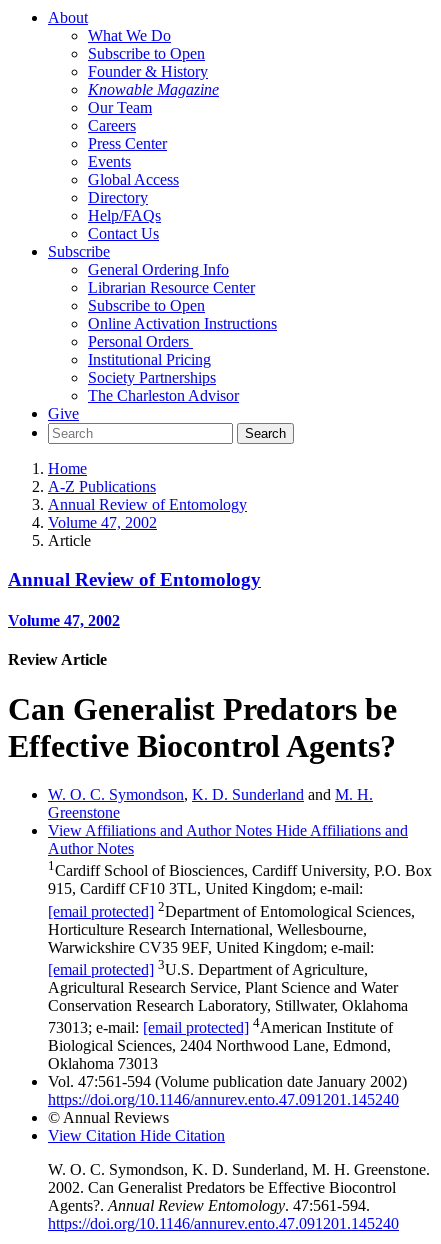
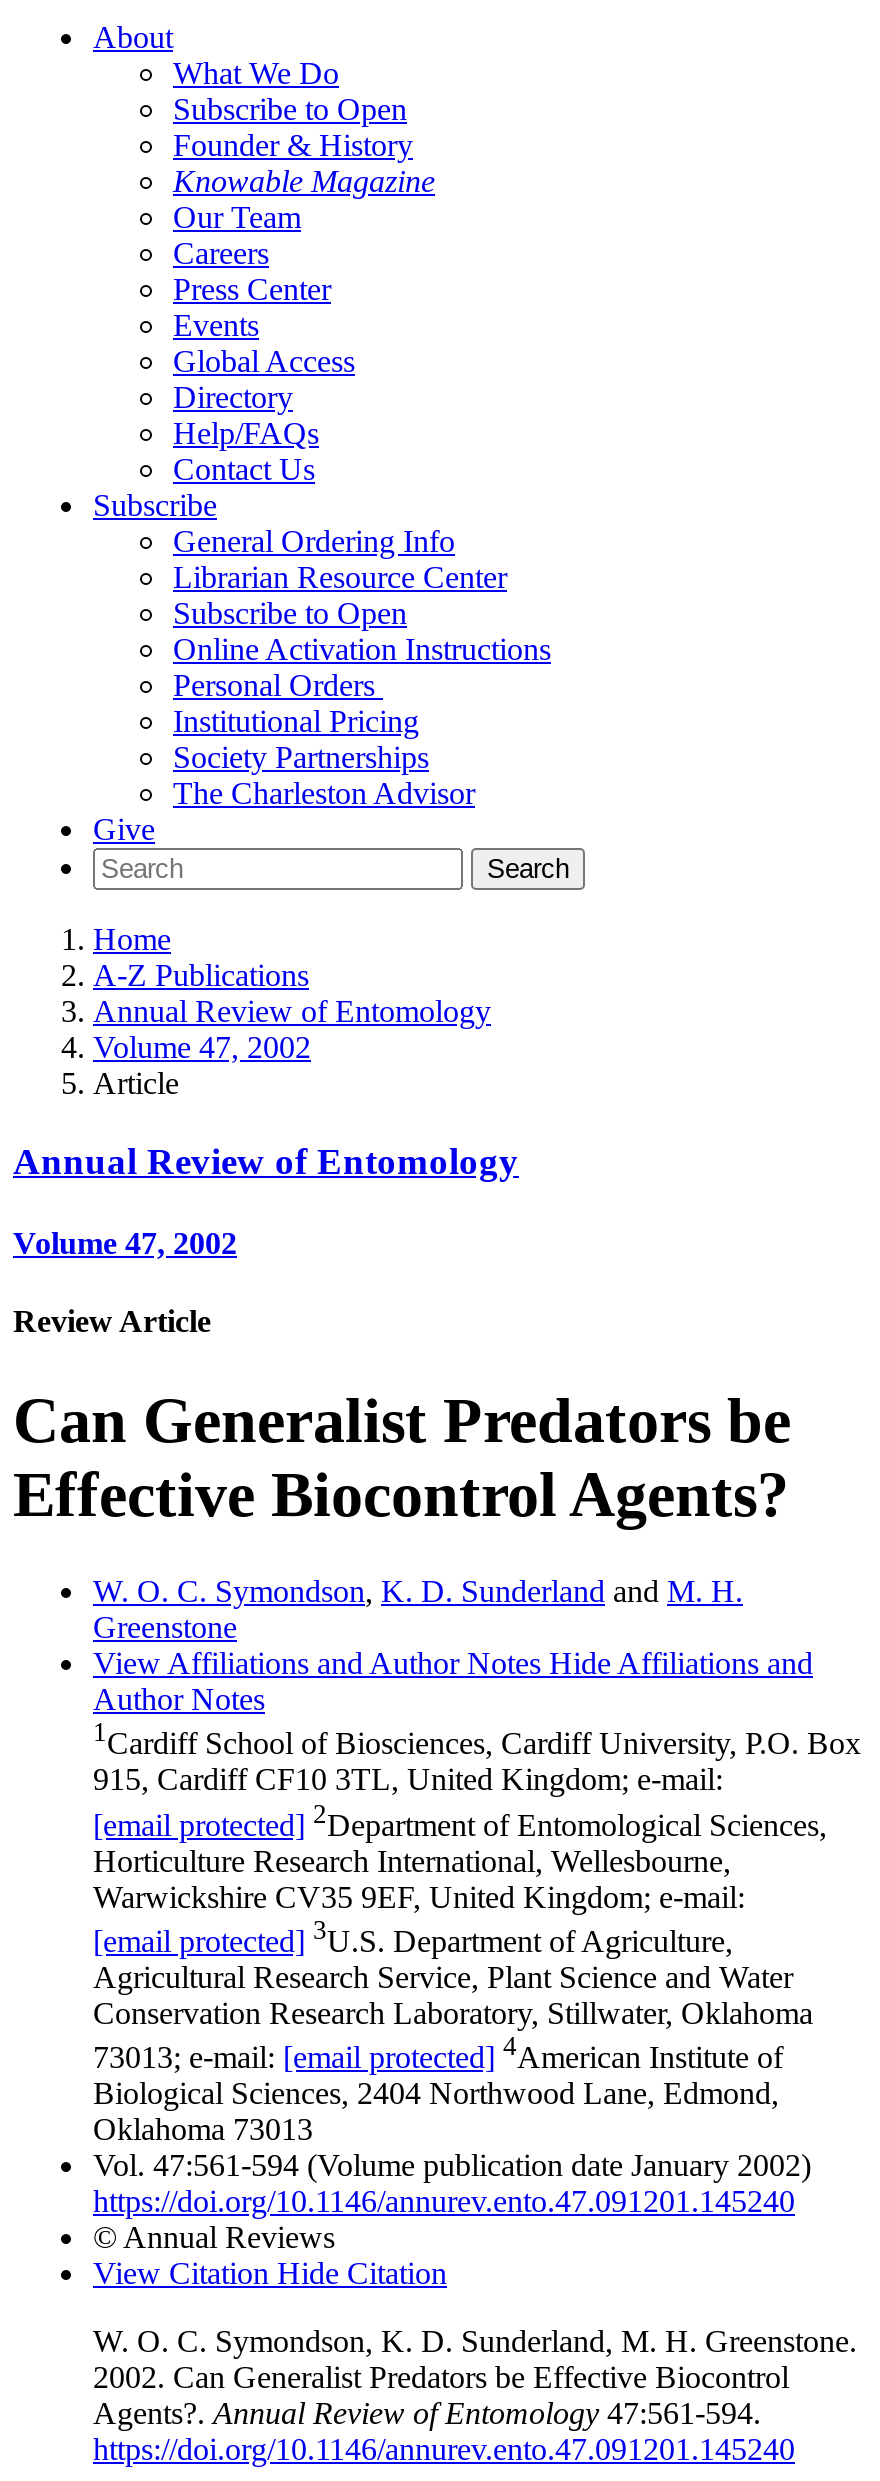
[48,1197,370,1214] Agents?. Annual Review Entomology. 47:561-594. -> [93,2397,761,2431] Agents?. Annual Review of Entomology 47:561-594.

